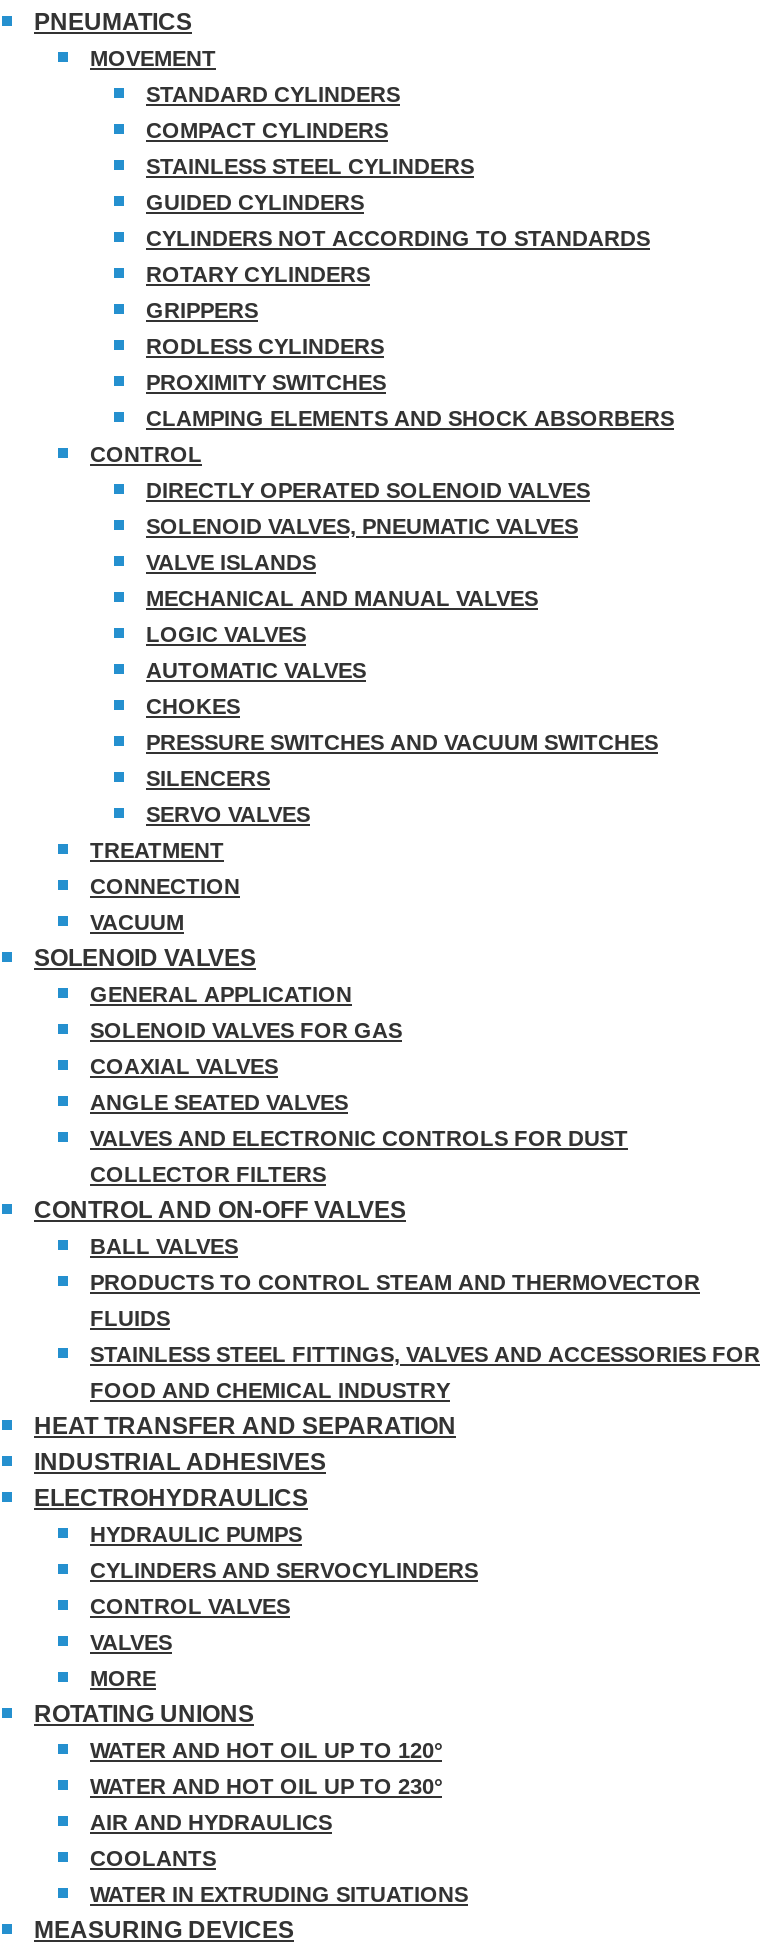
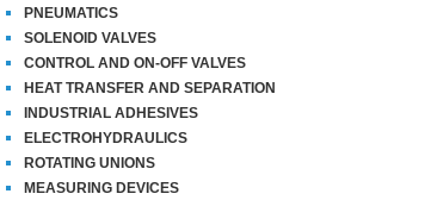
[90,46,674,934] MOVEMENT | STANDARD CYLINDERS | COMPACT CYLINDERS | STAINLESS STEEL CYLINDERS | GUIDED CYLINDERS | CYLINDERS NOT ACCORDING TO STANDARDS | ROTARY CYLINDERS | GRIPPERS | RODLESS CYLINDERS | PROXIMITY SWITCHES | CLAMPING ELEMENTS AND SHOCK ABSORBERS | CONTROL | DIRECTLY OPERATED SOLENOID VALVES | SOLENOID VALVES, PNEUMATIC VALVES | VALVE ISLANDS | MECHANICAL AND MANUAL VALVES | LOGIC VALVES | AUTOMATIC VALVES | CHOKES | PRESSURE SWITCHES AND VACUUM SWITCHES | SILENCERS | SERVO VALVES | TREATMENT | CONNECTION | VACUUM -> none
[90,982,628,1186] GENERAL APPLICATION | SOLENOID VALVES FOR GAS | COAXIAL VALVES | ANGLE SEATED VALVES | VALVES AND ELECTRONIC CONTROLS FOR DUST | COLLECTOR FILTERS -> none
[90,1234,760,1402] BALL VALVES | PRODUCTS TO CONTROL STEAM AND THERMOVECTOR | FLUIDS | STAINLESS STEEL FITTINGS, VALVES AND ACCESSORIES FOR | FOOD AND CHEMICAL INDUSTRY -> none
[90,1522,478,1690] HYDRAULIC PUMPS | CYLINDERS AND SERVOCYLINDERS | CONTROL VALVES | VALVES | MORE -> none
[90,1738,468,1906] WATER AND HOT OIL UP TO 120° | WATER AND HOT OIL UP TO 230° | AIR AND HYDRAULICS | COOLANTS | WATER IN EXTRUDING SITUATIONS -> none

